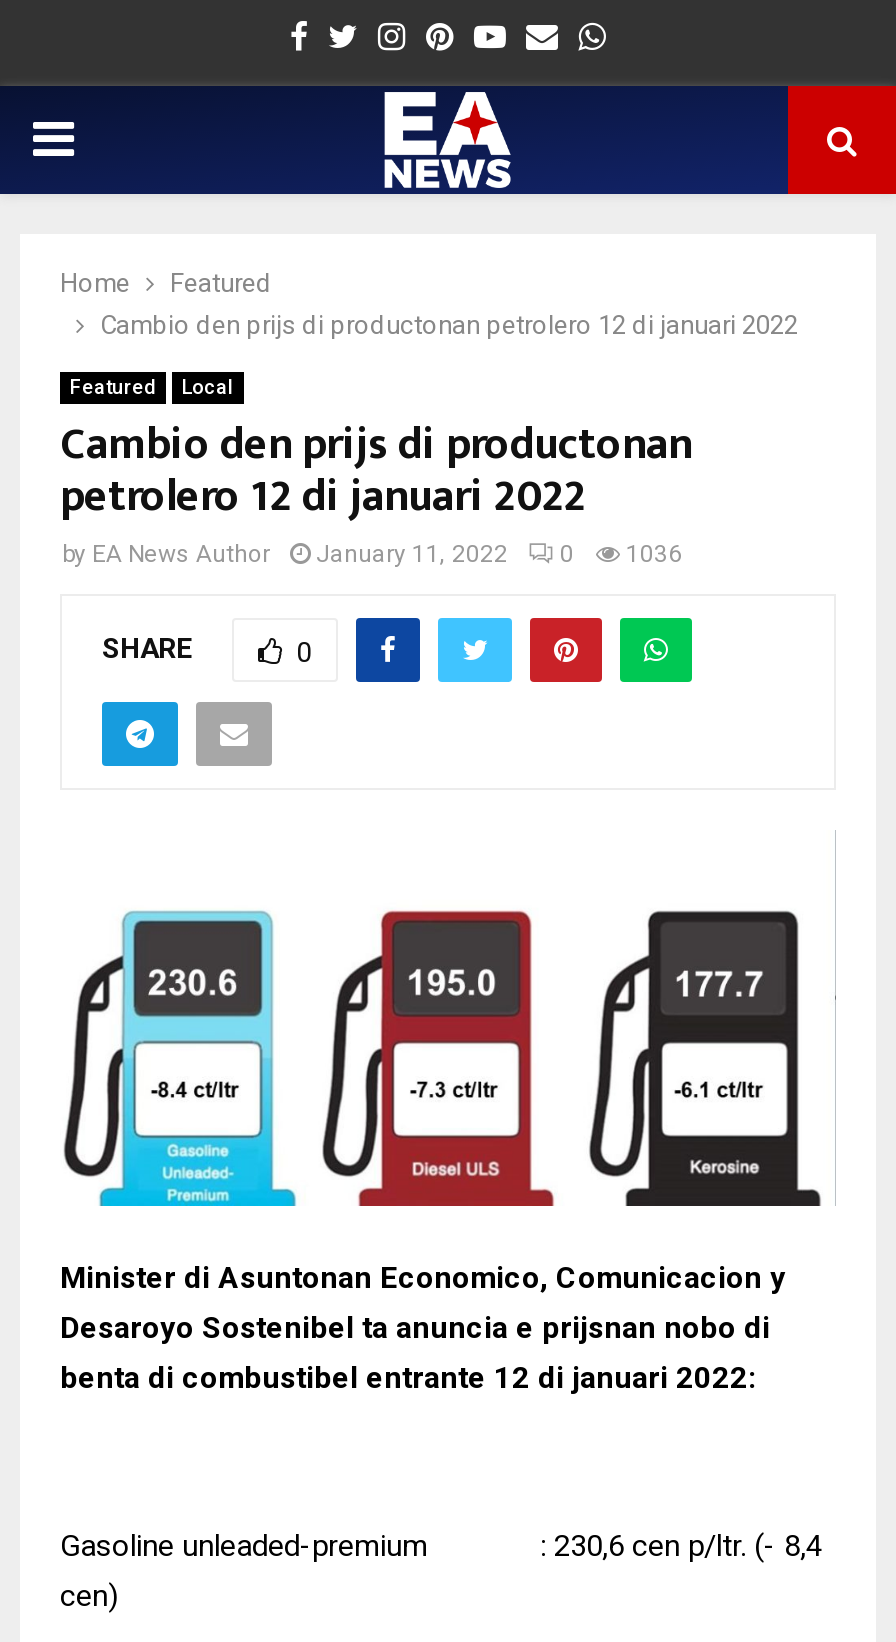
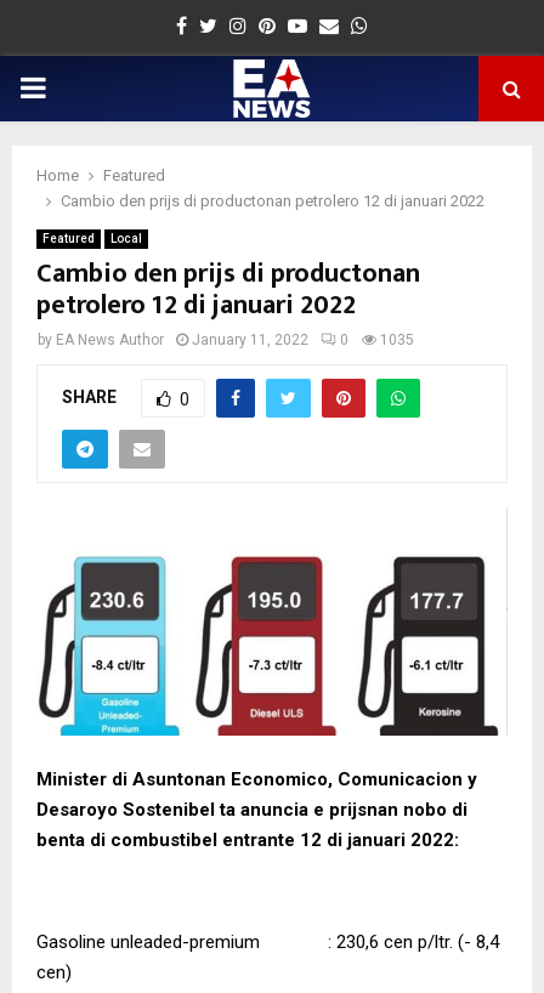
[62,540,682,568] by EA News Author January 11, 2022 0 1036 -> [38,331,414,348] by EA News Author January 11, 2022 0 1035

